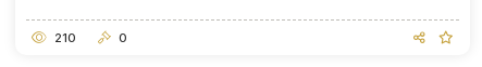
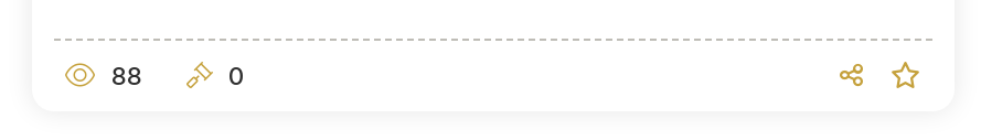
[54,30,76,45] 210 -> [111,60,142,90] 88

